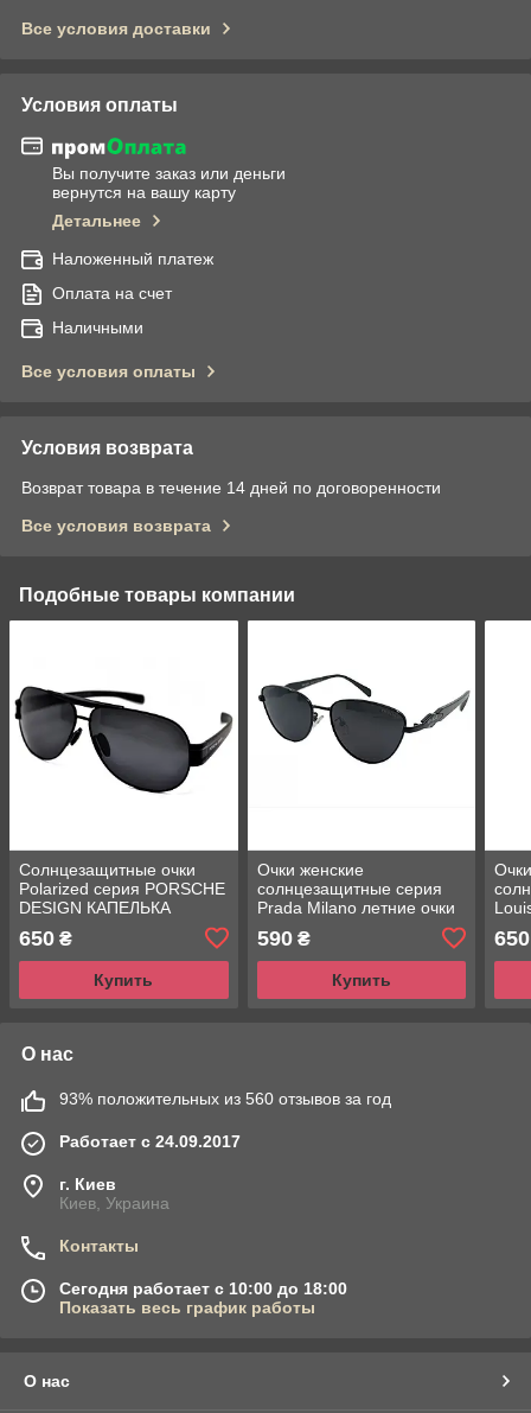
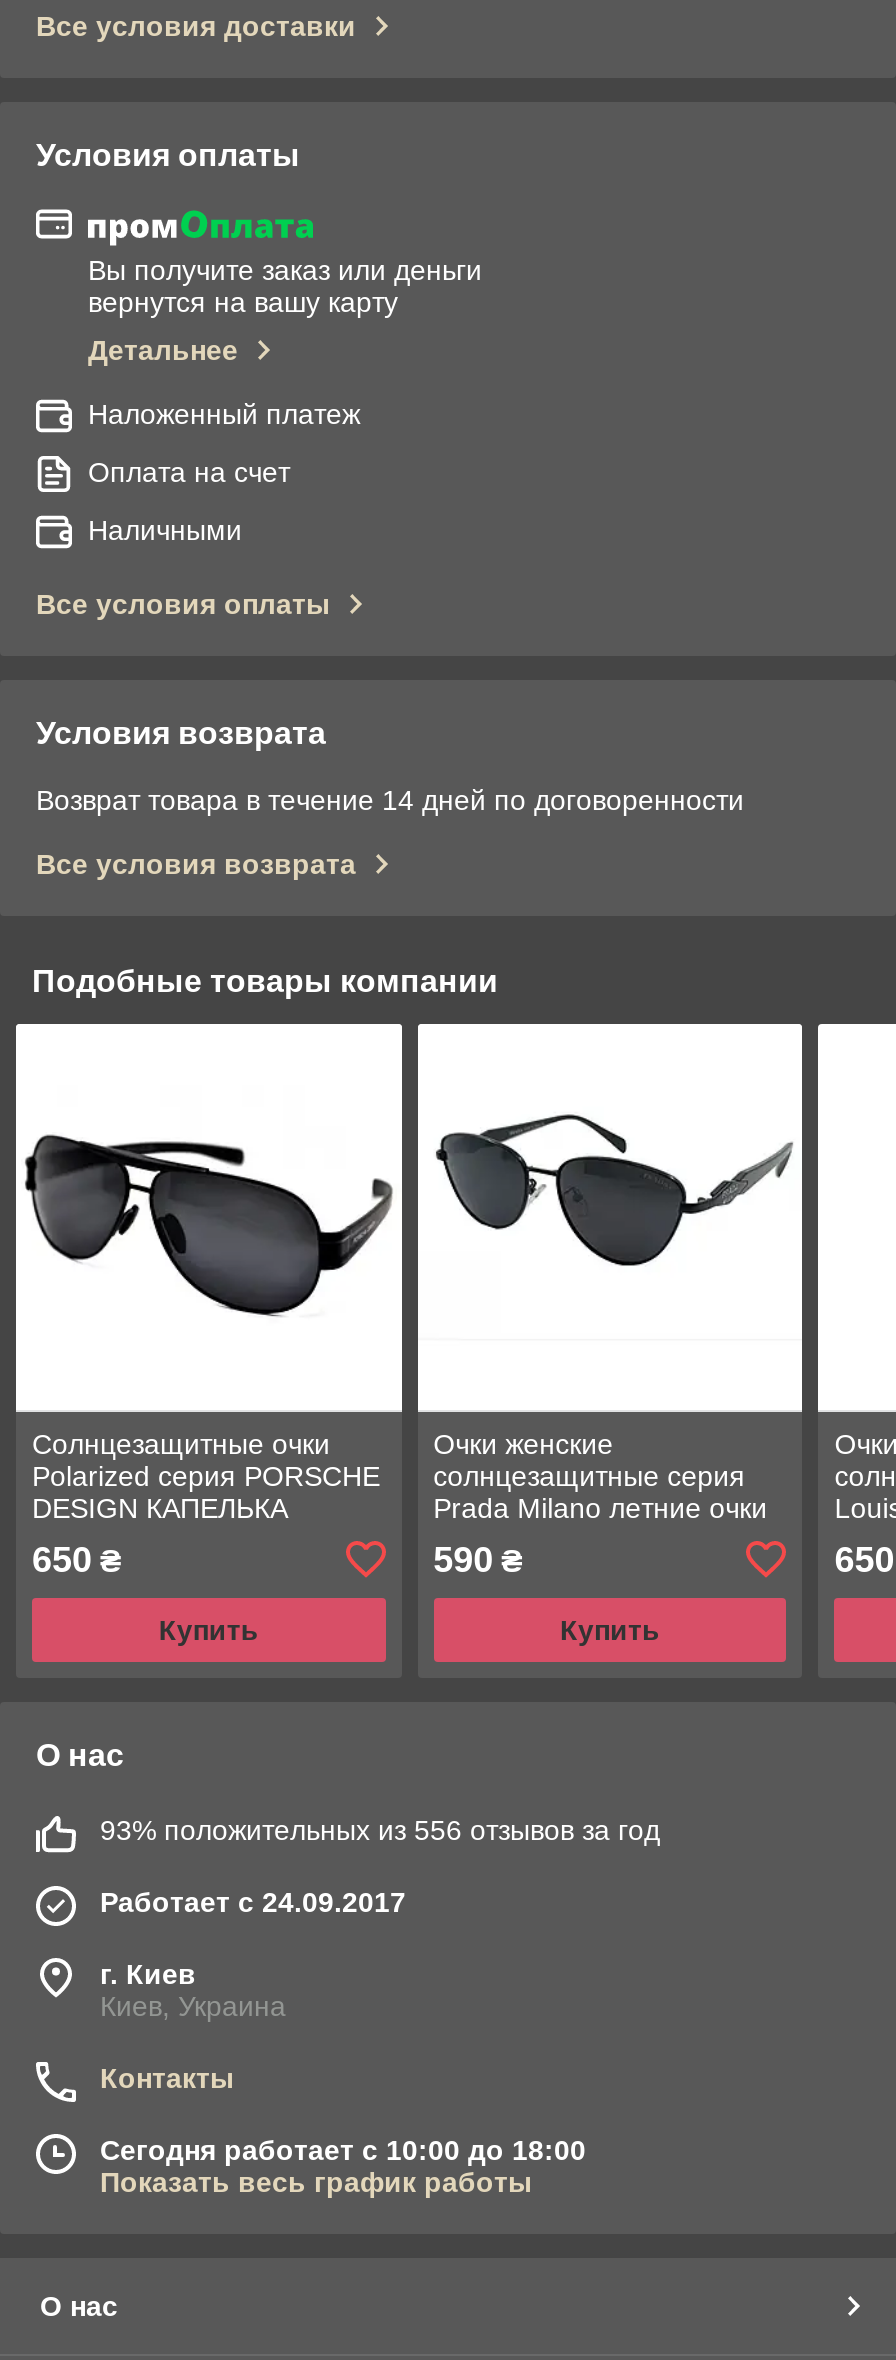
[59,1089,391,1108] 93% положительных из 560 отзывов за год -> [100,1814,660,1846] 93% положительных из 556 отзывов за год

